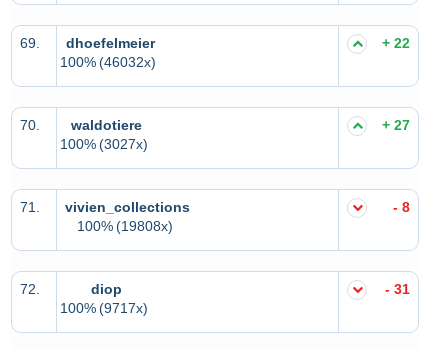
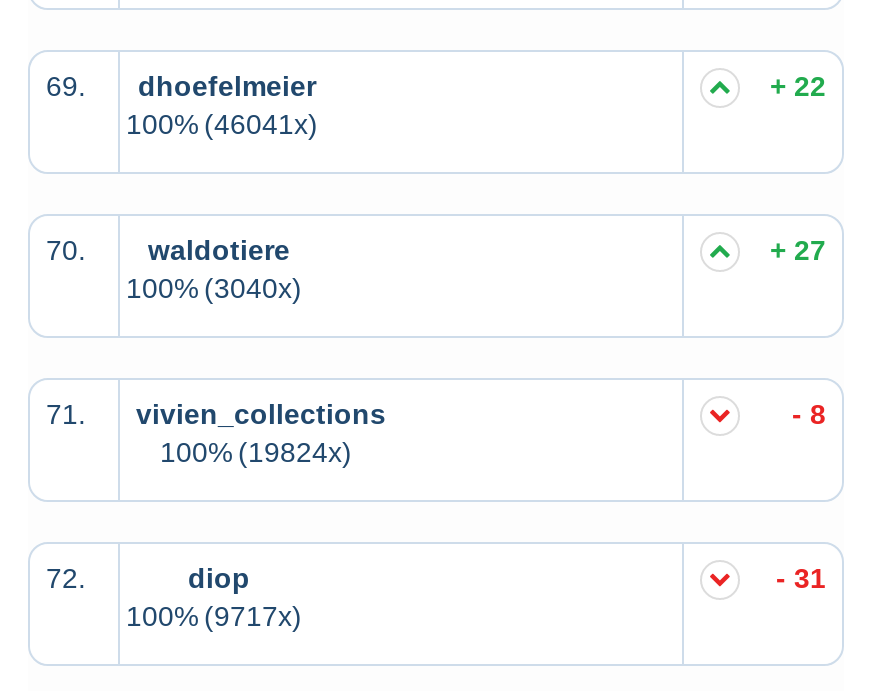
[60,54,156,70] 100% (46032x) -> [126,108,318,140] 100% (46041x)
[60,136,148,152] 100% (3027x) -> [126,272,302,304] 100% (3040x)
[77,218,173,234] 100% (19808x) -> [160,436,352,468] 100% (19824x)

